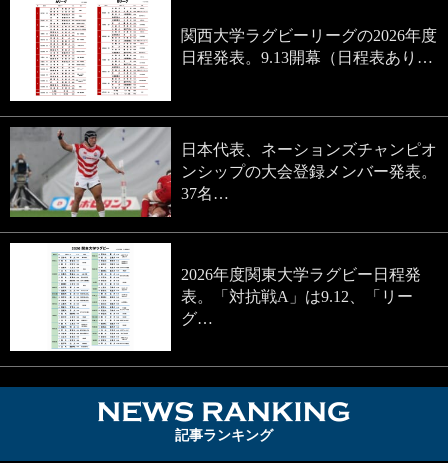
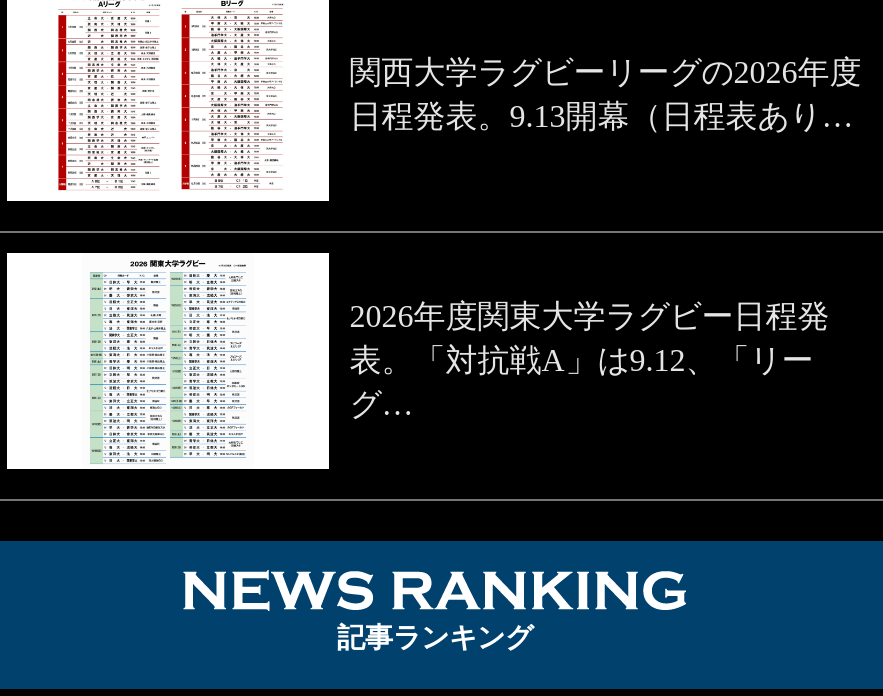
[9,127,437,217] [image] | 日本代表、ネーションズチャンピオ | ンシップの大会登録メンバー発表。 | 37名… -> none

